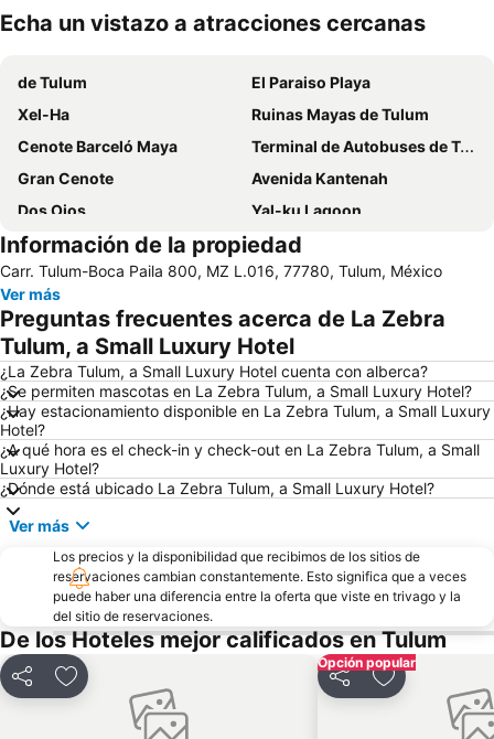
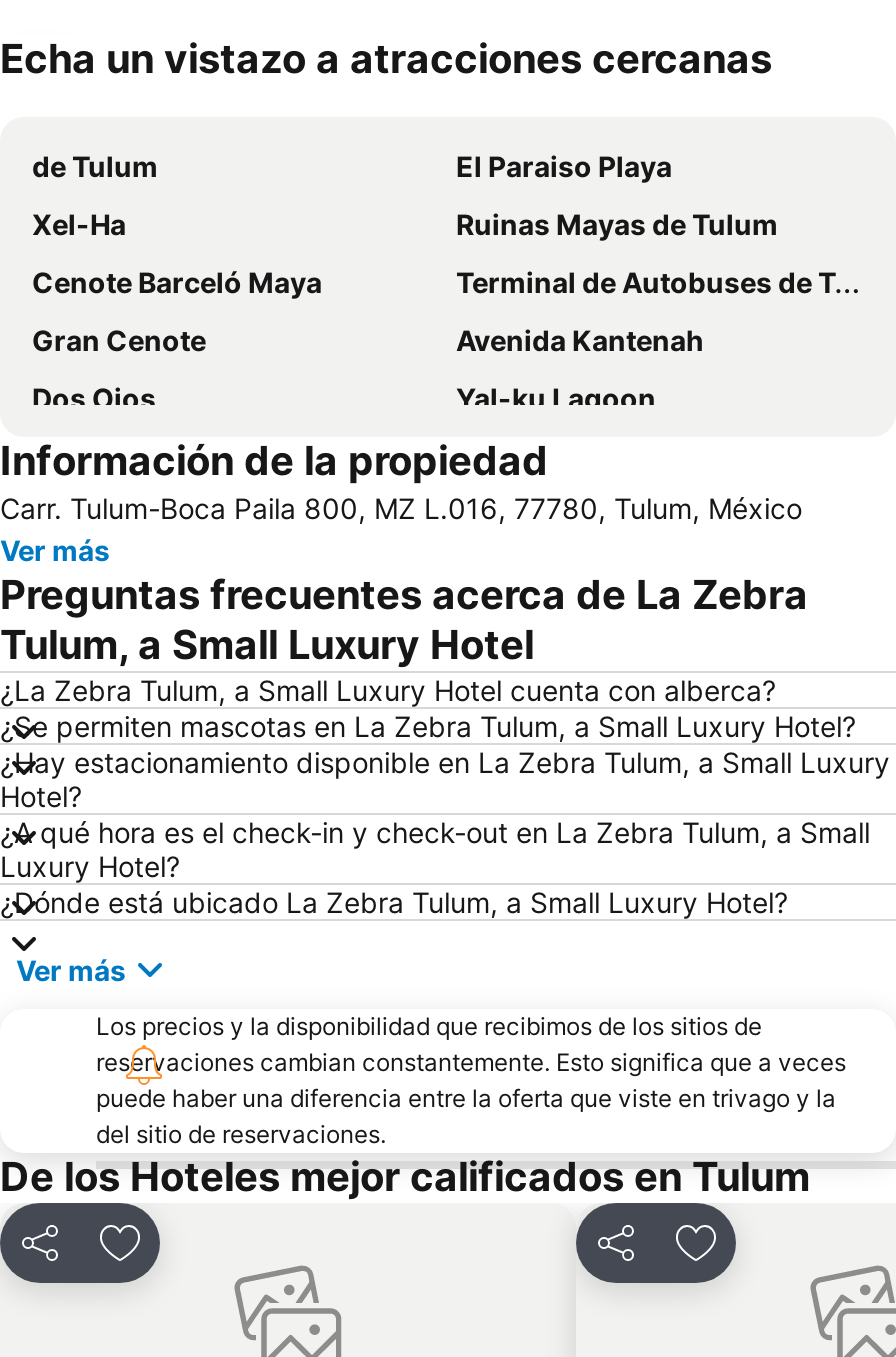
[318,655,416,671] Opción popular -> none

